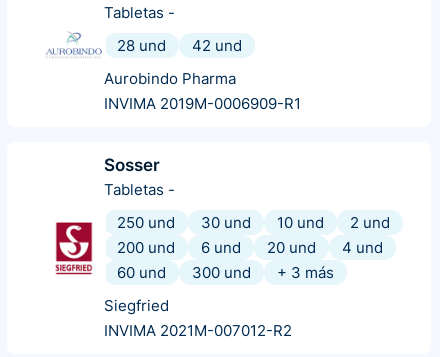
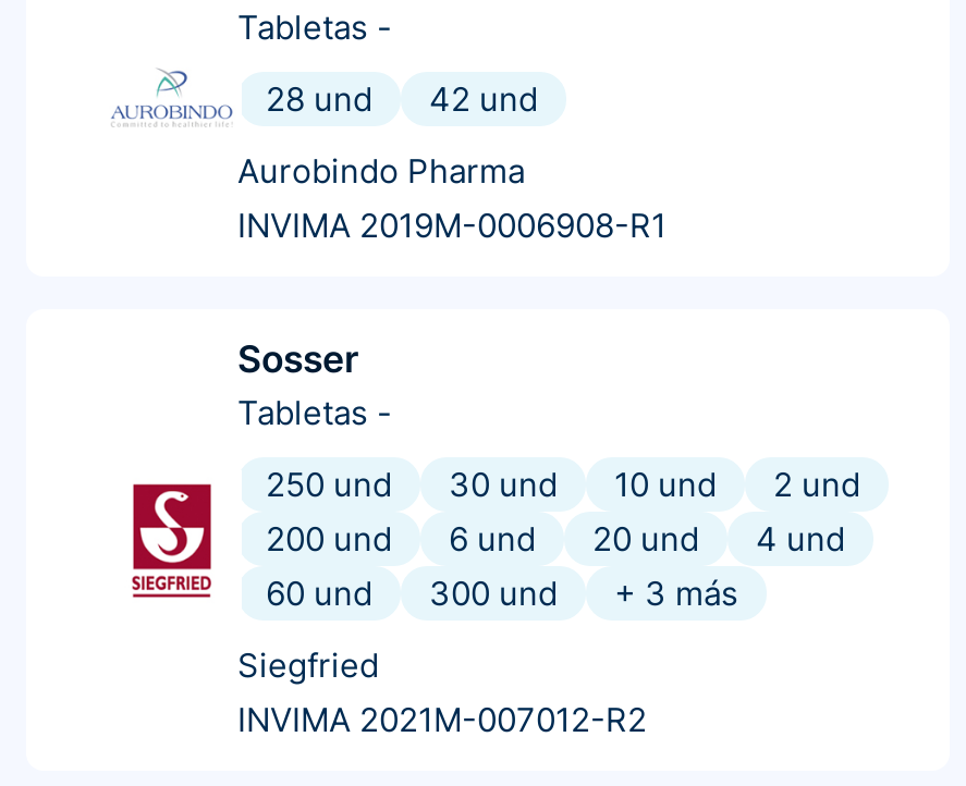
[104,94,301,113] INVIMA 2019M-0006909-R1 -> [237,204,667,245] INVIMA 2019M-0006908-R1

